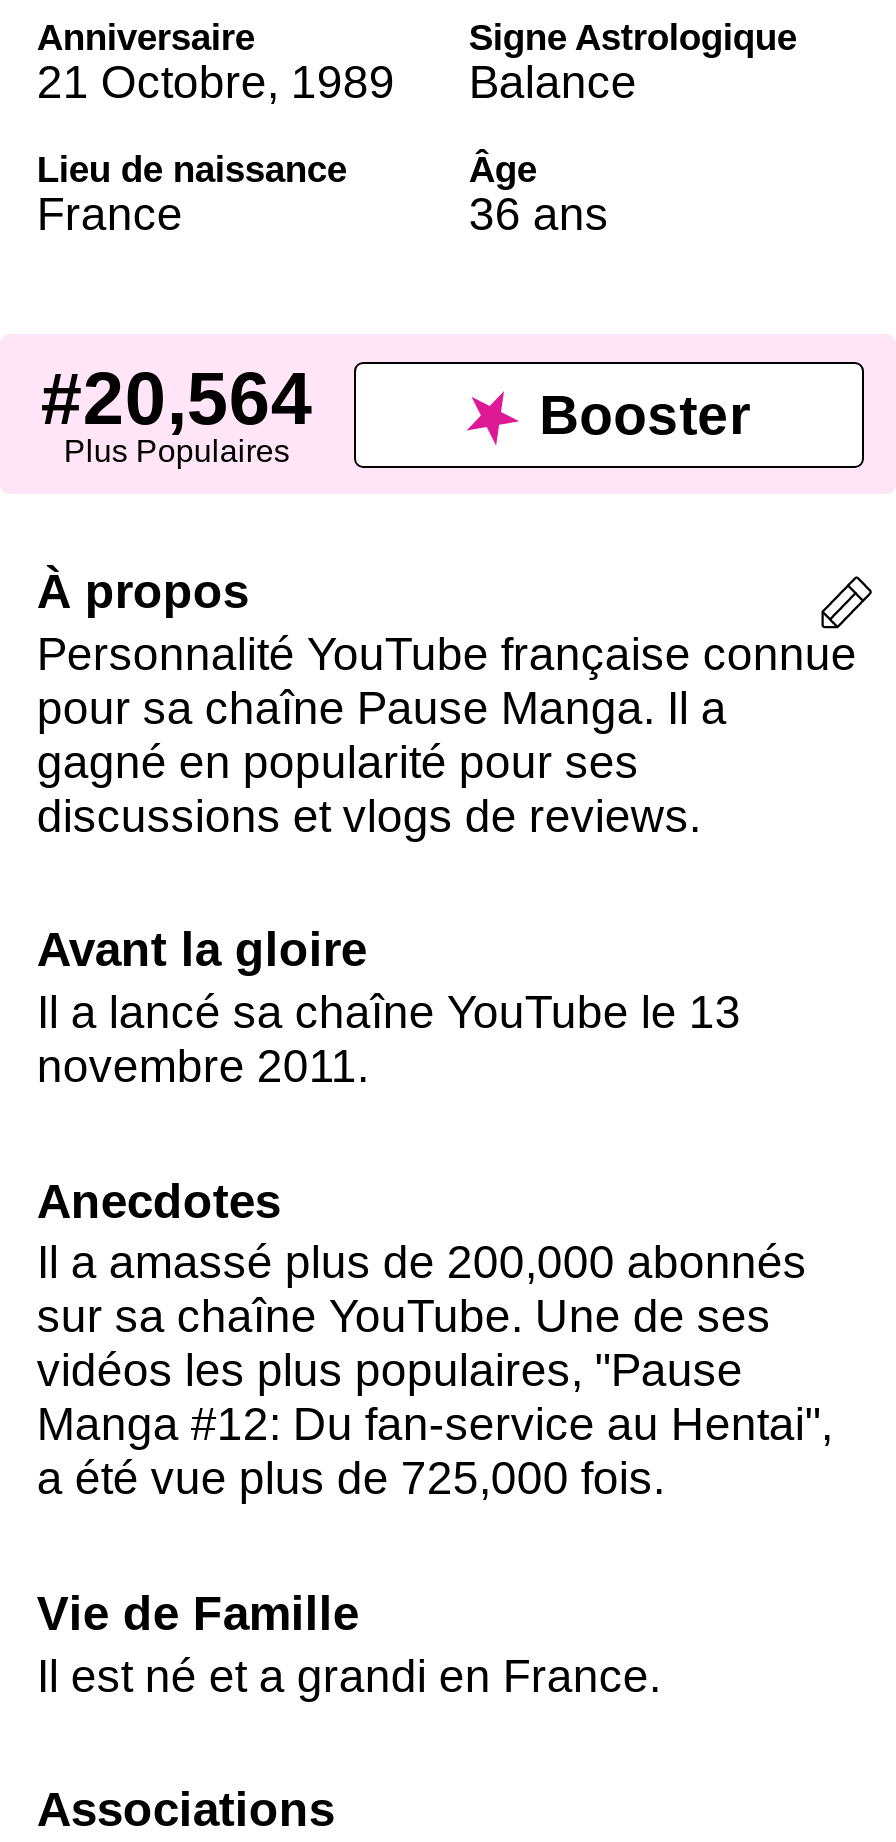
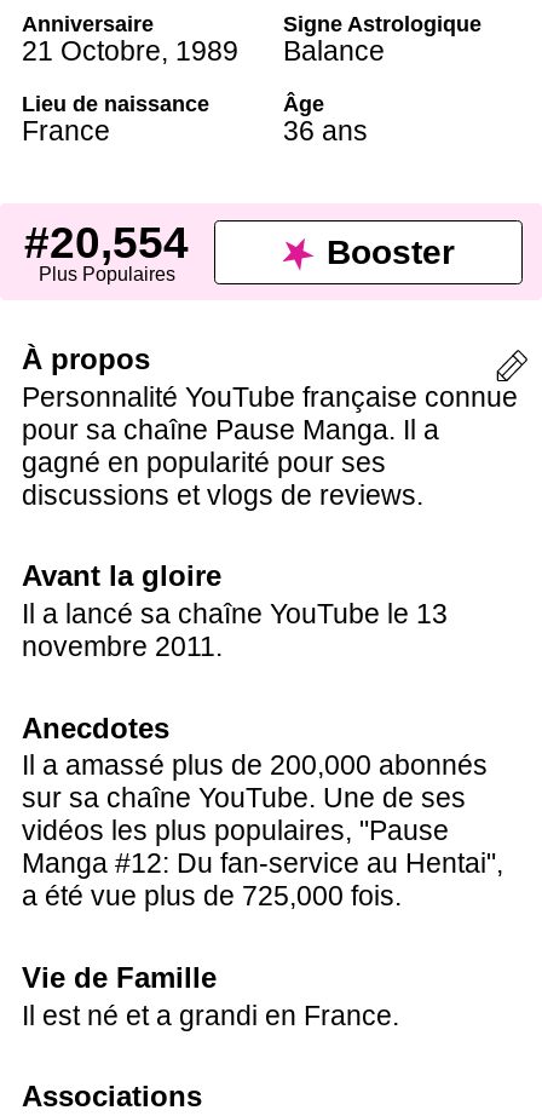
[41,357,313,439] #20,564 -> [25,217,189,267] #20,554

